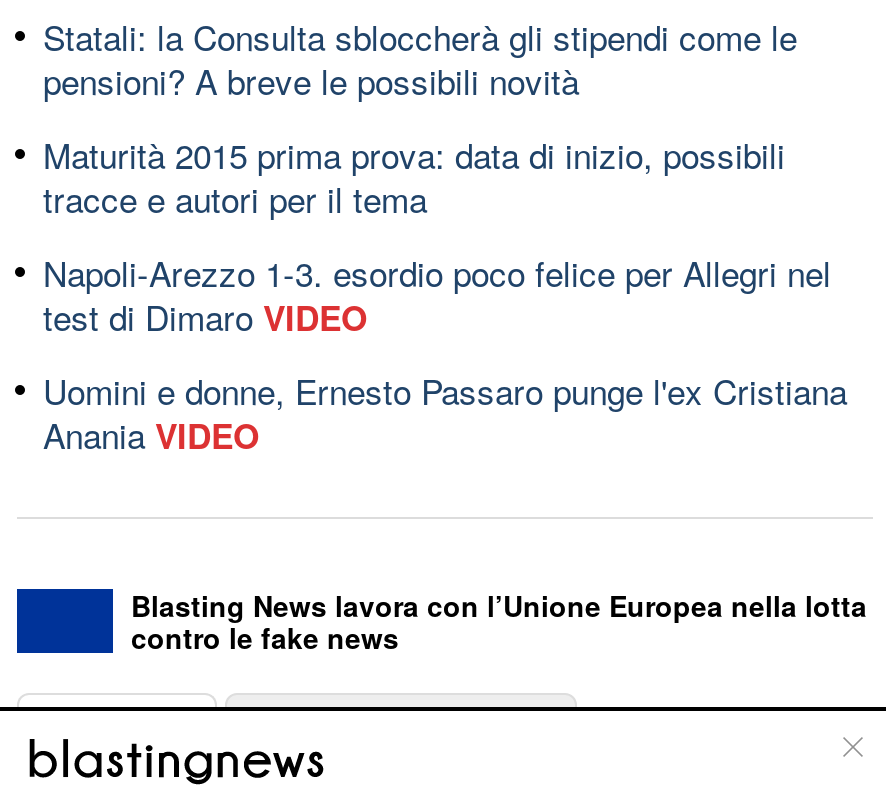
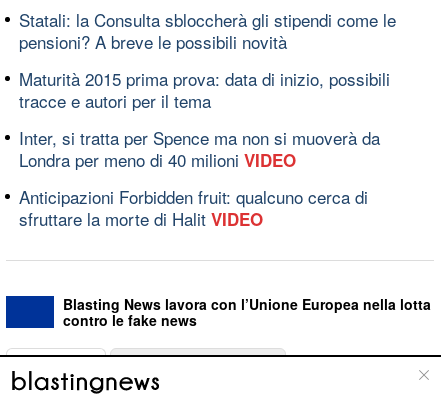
[43,246,831,340] Napoli-Arezzo 1-3. esordio poco felice per Allegri nel | test di Dimaro VIDEO -> [19,124,380,171] Inter, si tratta per Spence ma non si muoverà da | Londra per meno di 40 milioni VIDEO
[43,364,847,458] Uomini e donne, Ernesto Passaro punge l'ex Cristiana | Anania VIDEO -> [19,183,368,230] Anticipazioni Forbidden fruit: qualcuno cerca di | sfruttare la morte di Halit VIDEO

